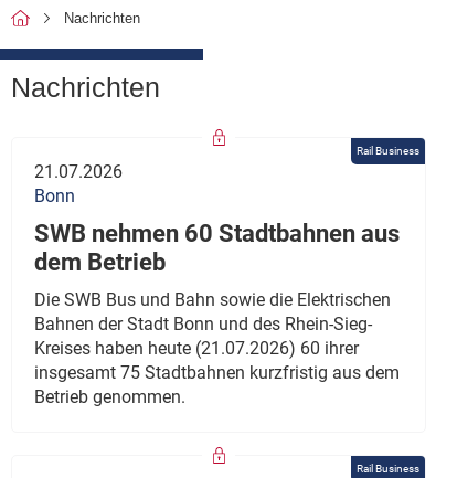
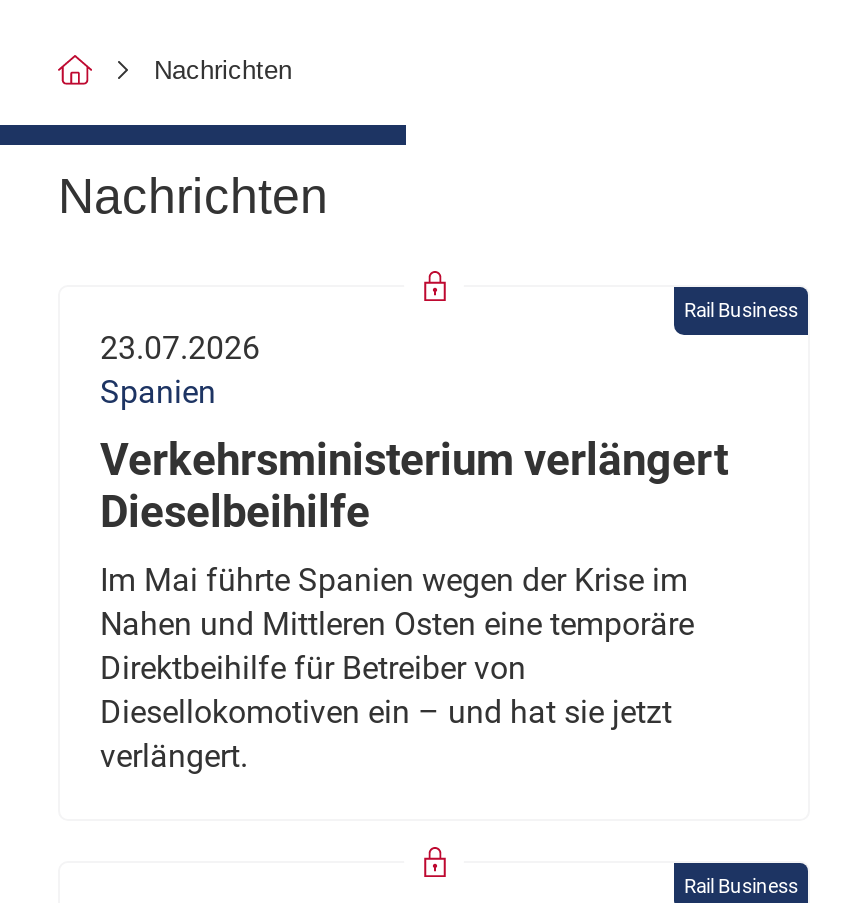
[34,161,123,207] 21.07.2026 | Bonn -> [100,329,260,411] 23.07.2026 | Spanien
[34,220,400,276] SWB nehmen 60 Stadtbahnen aus | dem Betrieb -> [100,435,728,537] Verkehrsministerium verlängert | Dieselbeihilfe
[34,289,400,408] Die SWB Bus und Bahn sowie die Elektrischen | Bahnen der Stadt Bonn und des Rhein-Sieg- | Kreises haben heute (21.07.2026) 60 ihrer | insgesamt 75 Stadtbahnen kurzfristig aus dem | Betrieb genommen. -> [100,561,694,775] Im Mai führte Spanien wegen der Krise im | Nahen und Mittleren Osten eine temporäre | Direktbeihilfe für Betreiber von | Diesellokomotiven ein – und hat sie jetzt | verlängert.

